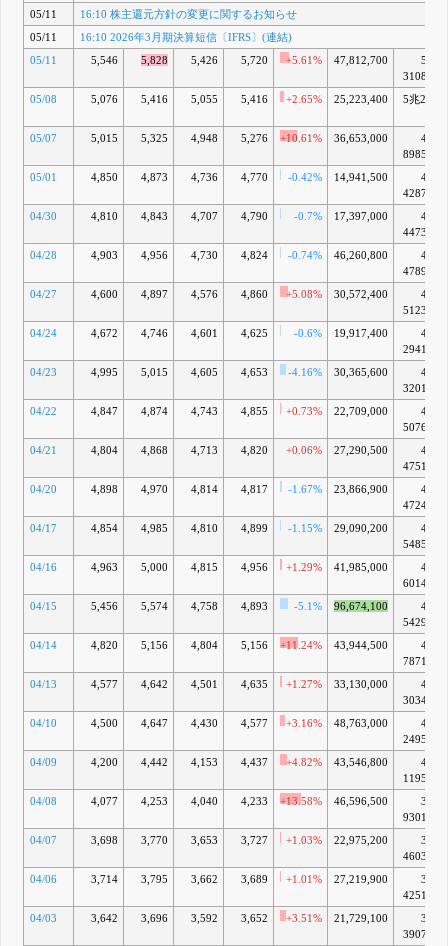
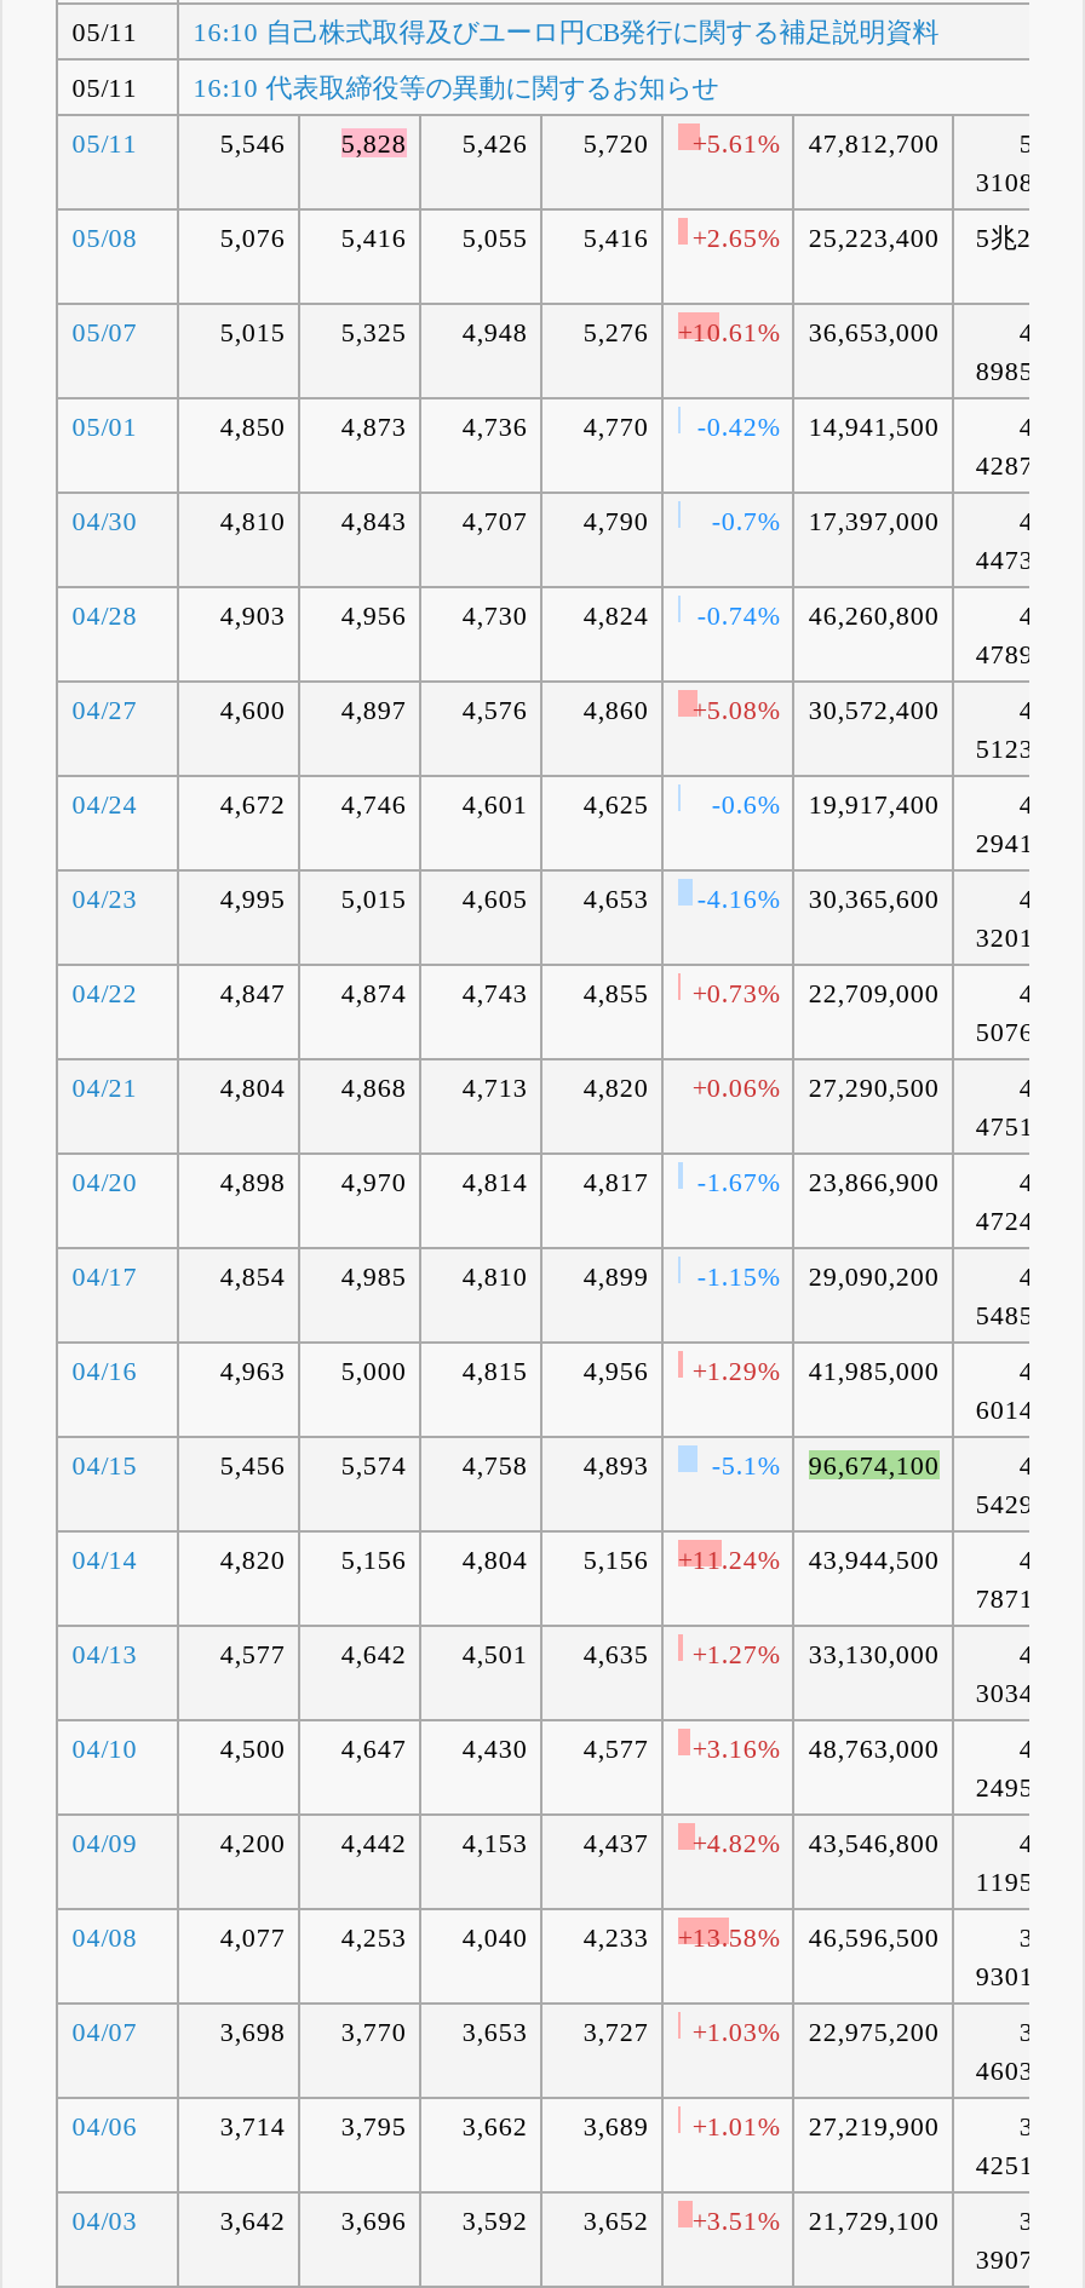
[80,8,297,20] 16:10 株主還元方針の変更に関するお知らせ -> [193,17,939,46] 16:10 自己株式取得及びユーロ円CB発行に関する補足説明資料
[80,31,292,43] 16:10 2026年3月期決算短信〔IFRS〕(連結) -> [193,73,719,102] 16:10 代表取締役等の異動に関するお知らせ

